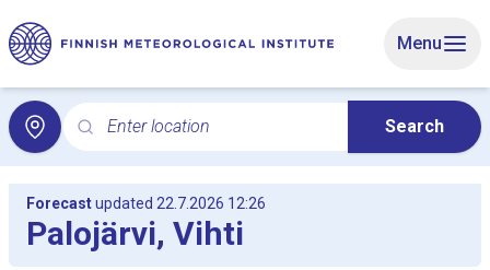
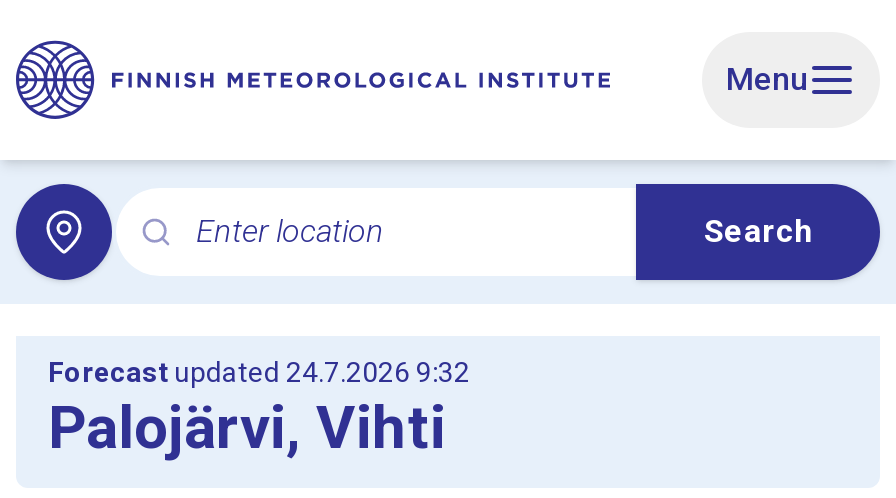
[26,195,266,212] Forecast updated 22.7.2026 12:26 -> [48,356,470,388] Forecast updated 24.7.2026 9:32

